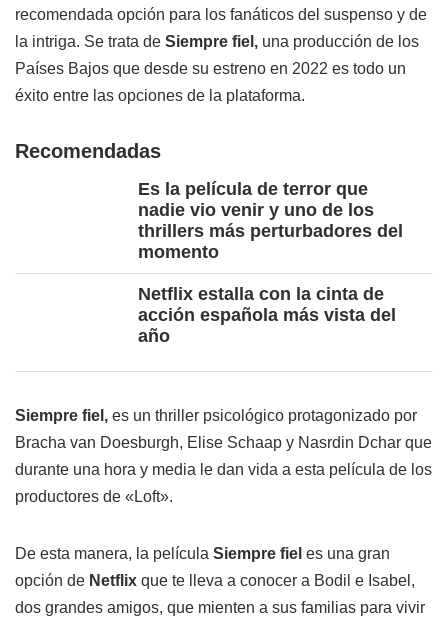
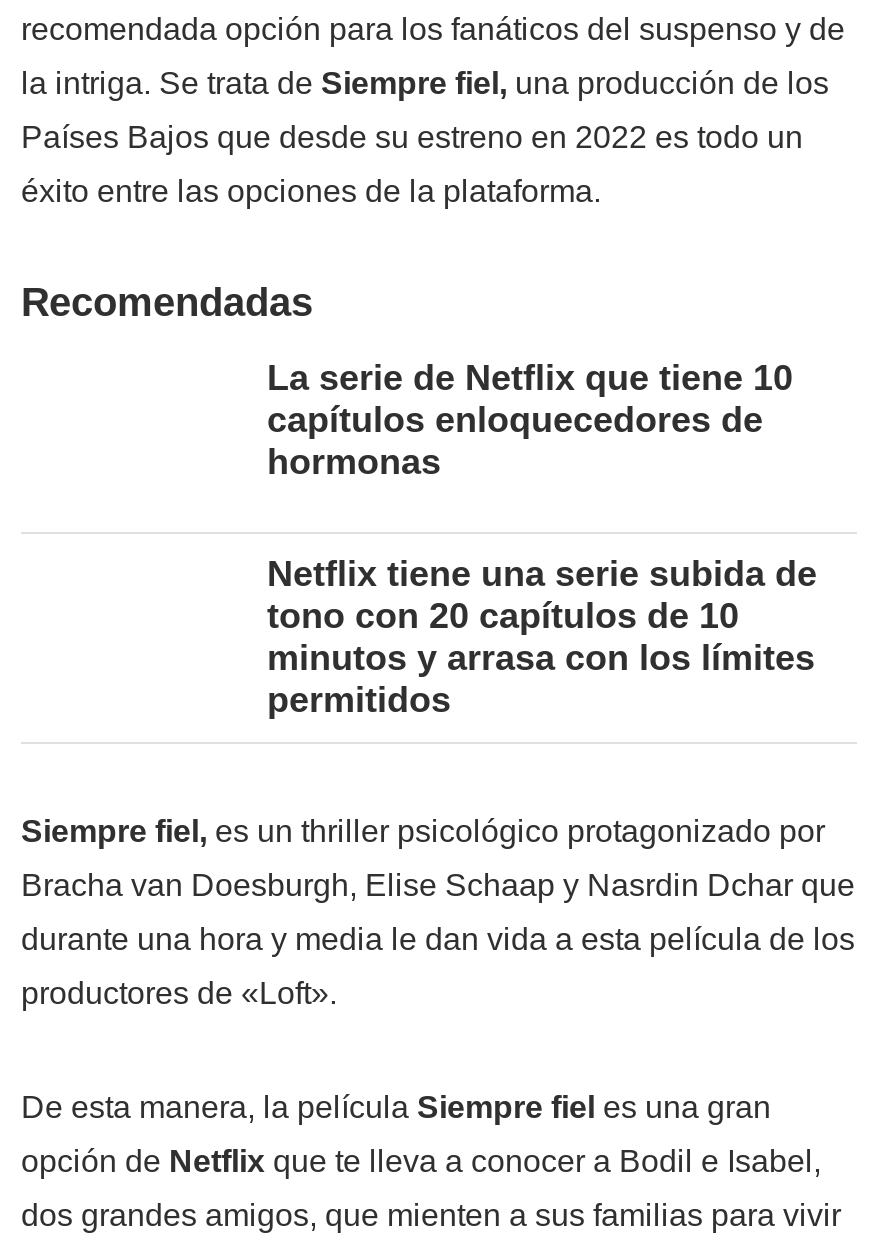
[138,178,403,261] Es la película de terror que | nadie vio venir y uno de los | thrillers más perturbadores del | momento -> [267,357,793,481] La serie de Netflix que tiene 10 | capítulos enloquecedores de | hormonas
[138,283,396,345] Netflix estalla con la cinta de | acción española más vista del | año -> [267,553,817,719] Netflix tiene una serie subida de | tono con 20 capítulos de 10 | minutos y arrasa con los límites | permitidos

